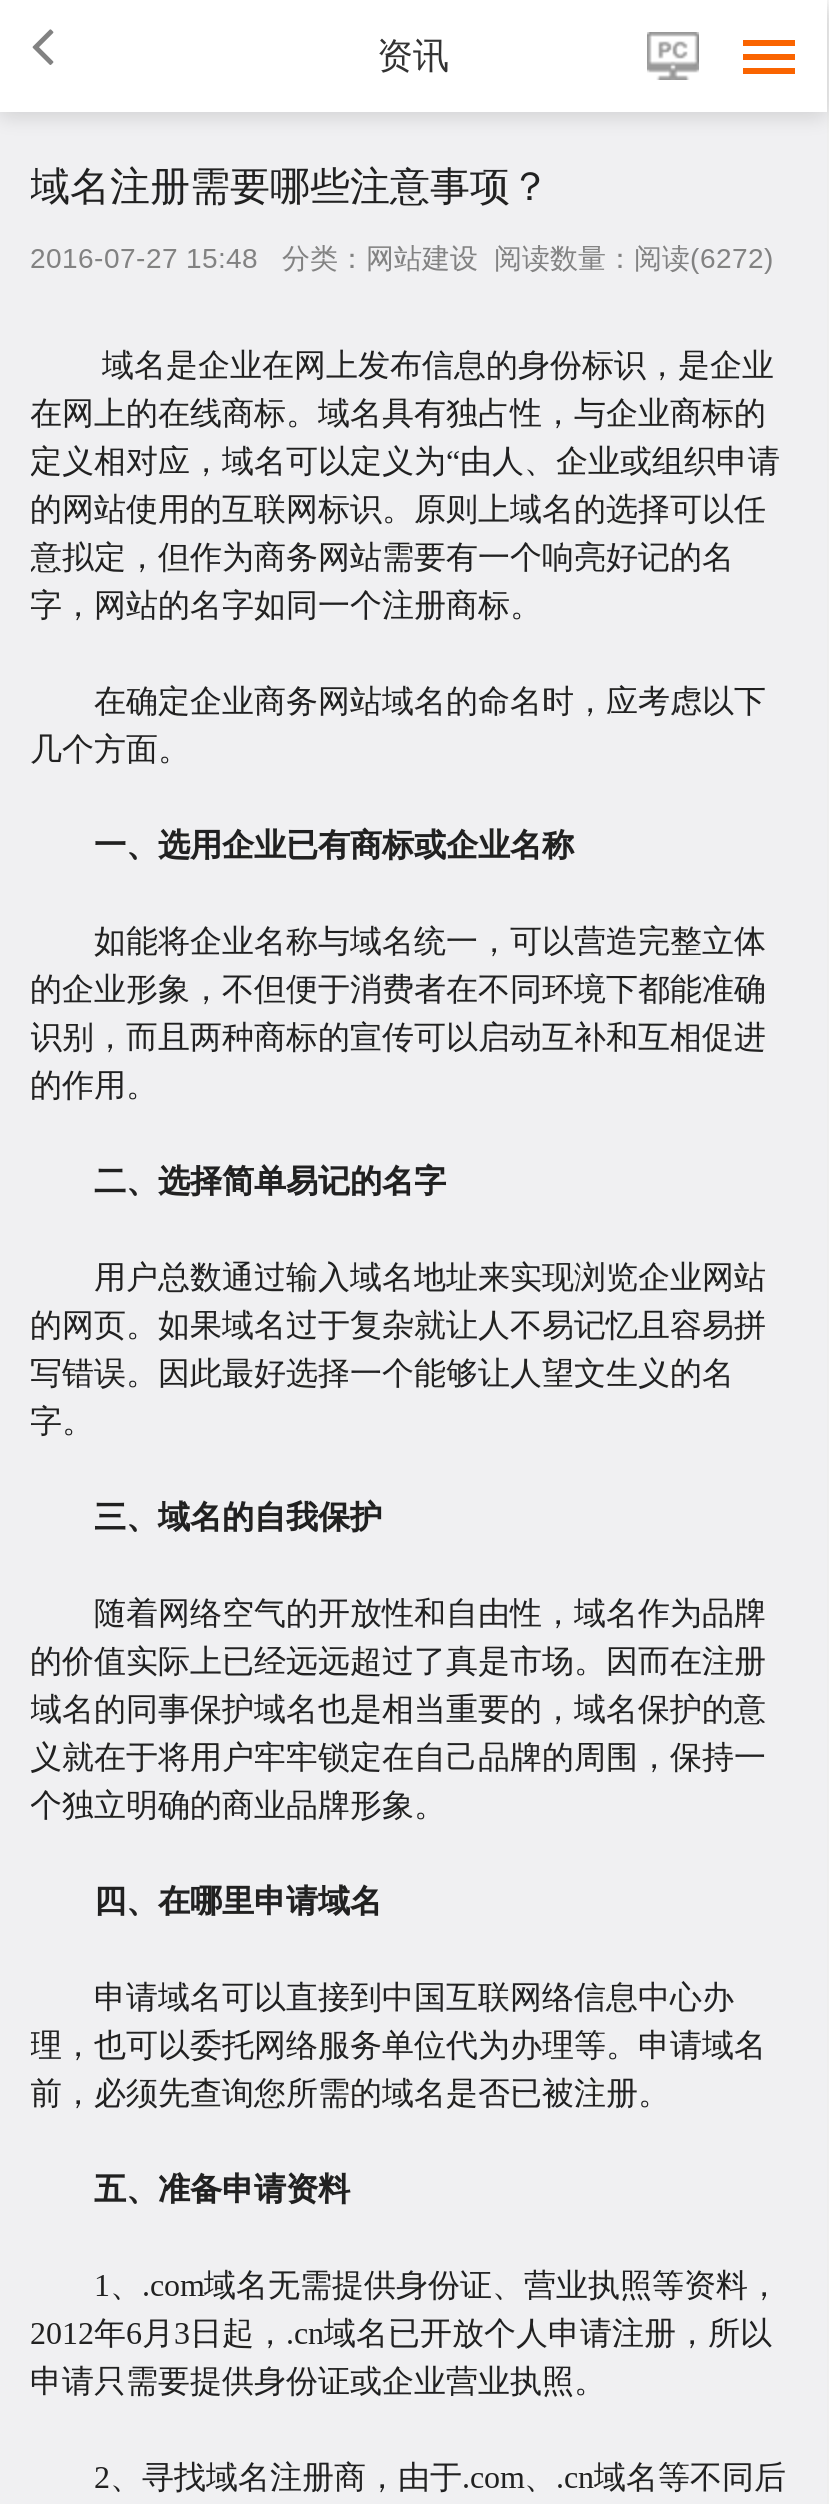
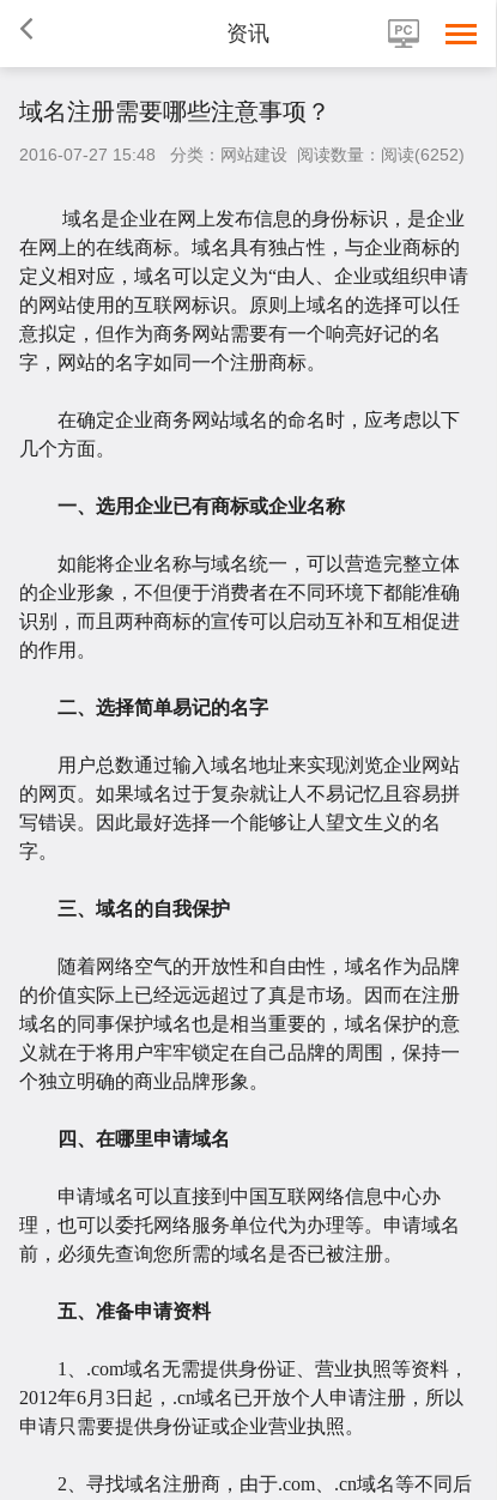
[30,242,774,274] 2016-07-27 15:48 分类：网站建设 阅读数量：阅读(6272) -> [19,145,464,164] 2016-07-27 15:48 分类：网站建设 阅读数量：阅读(6252)

